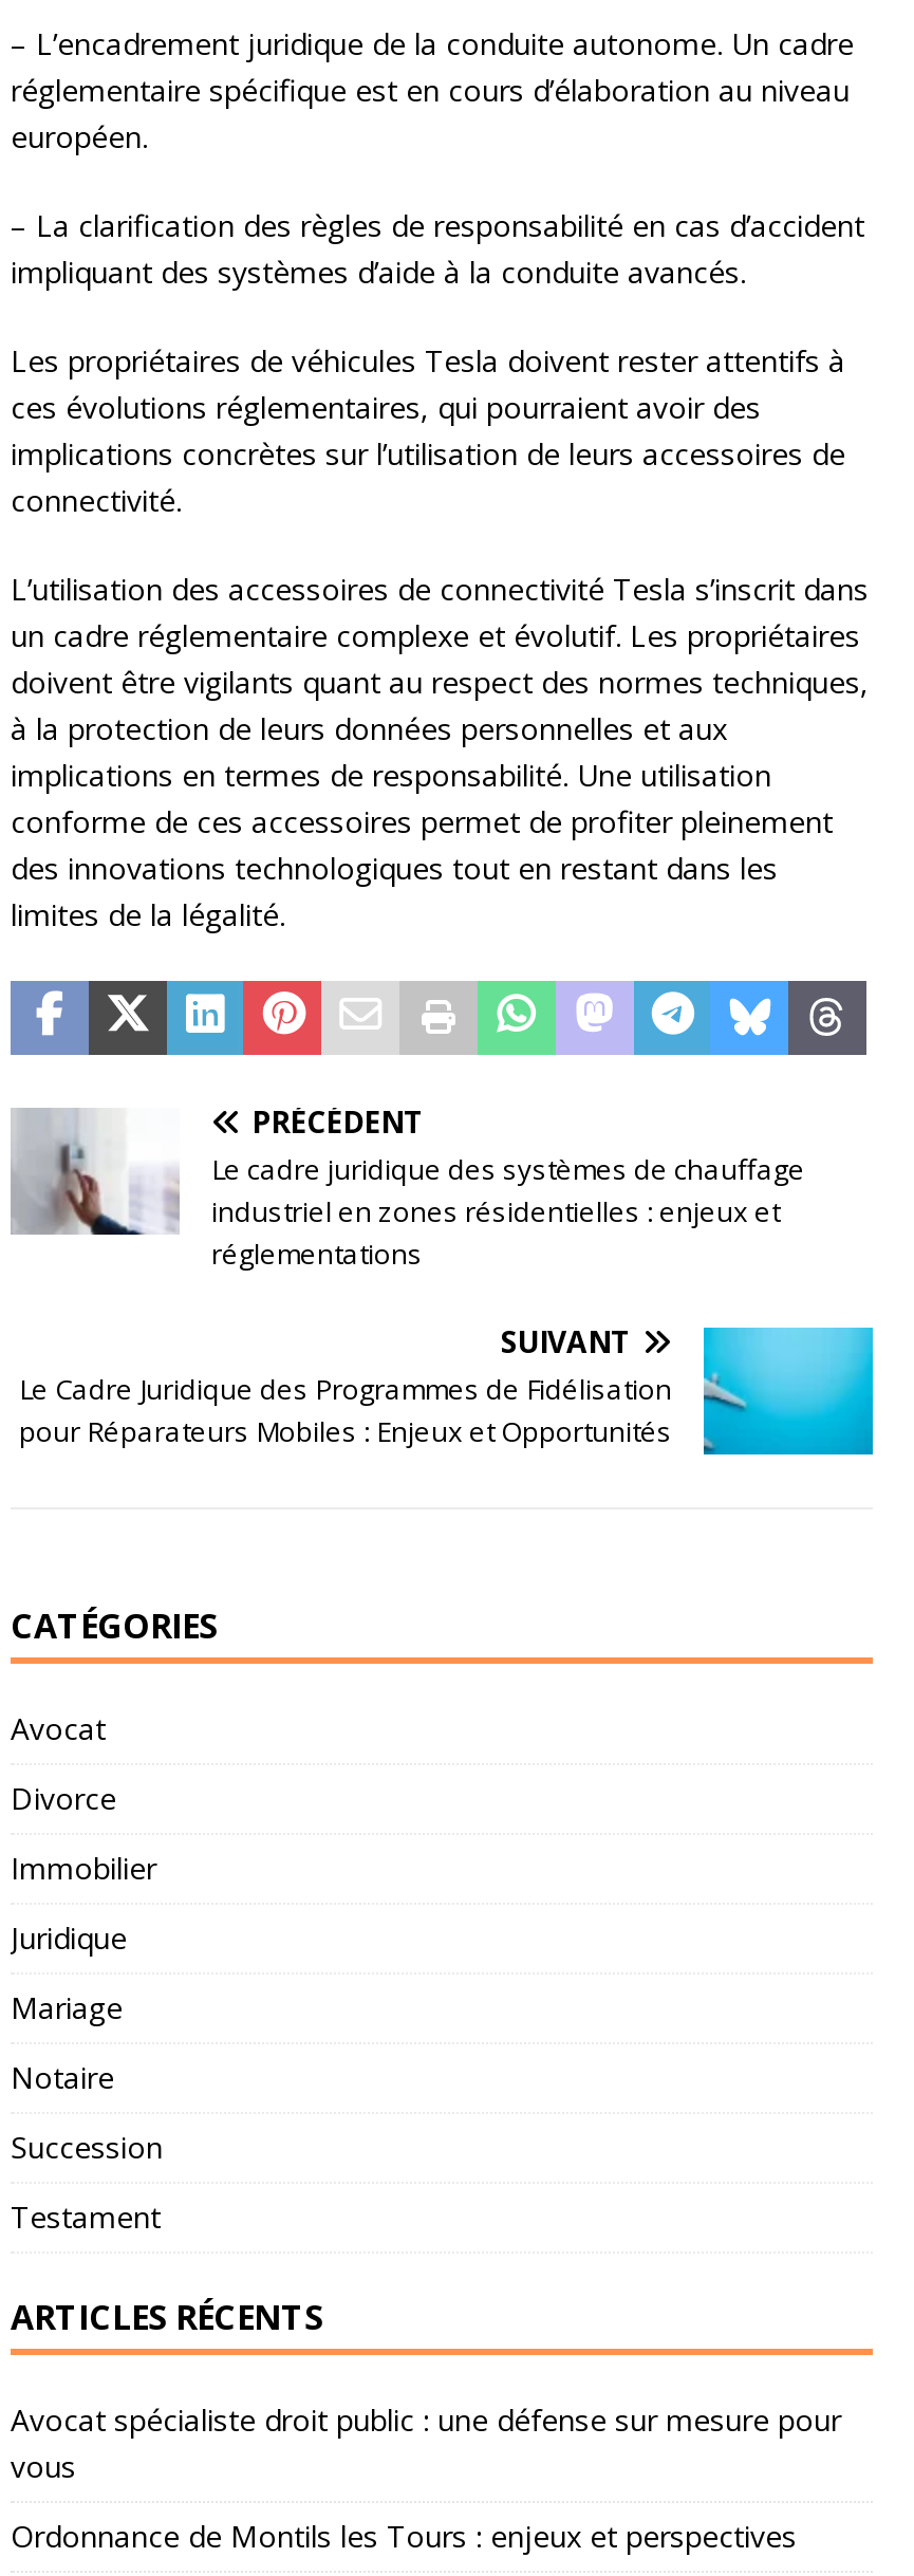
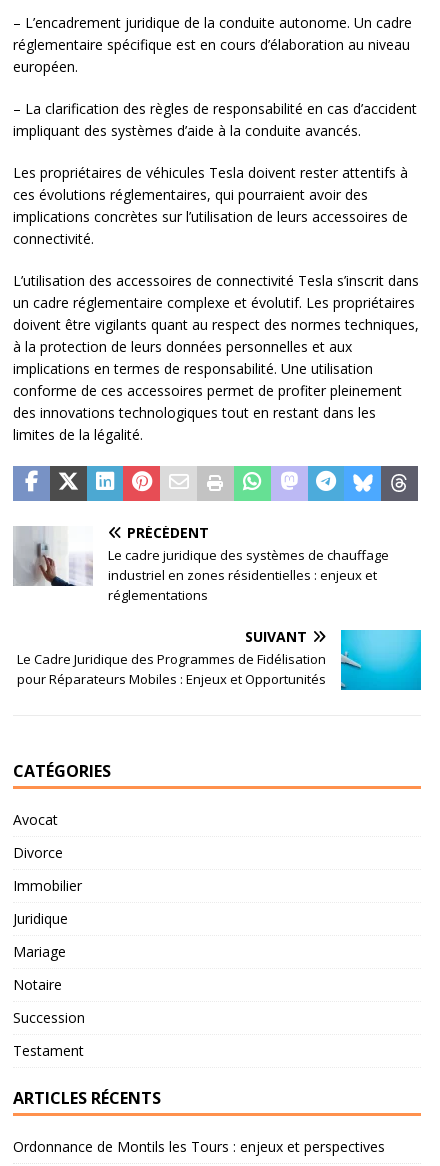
[11,2400,841,2487] Avocat spécialiste droit public : une défense sur mesure pour | vous -> none

